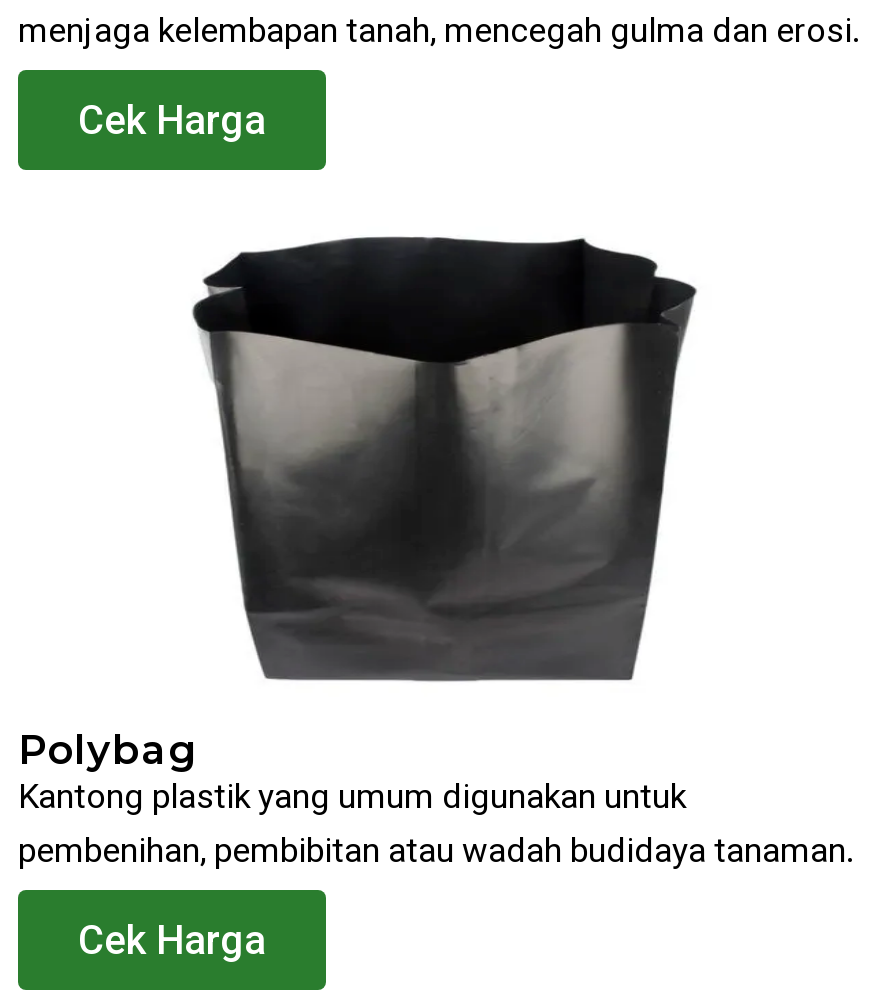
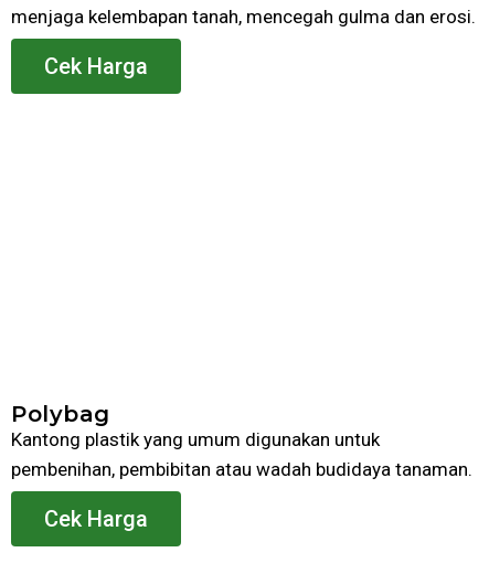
[190,234,698,684] [image] -> none

